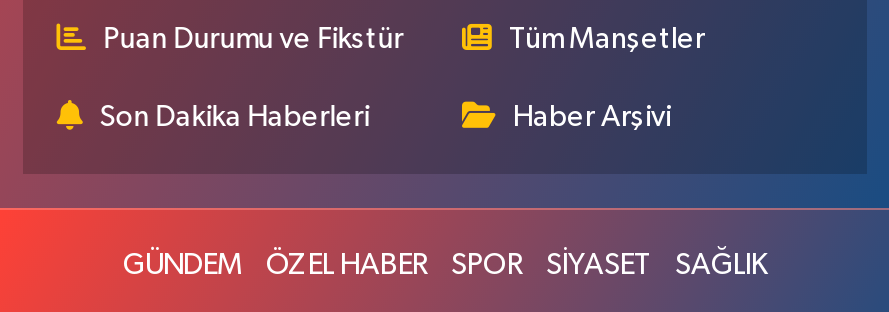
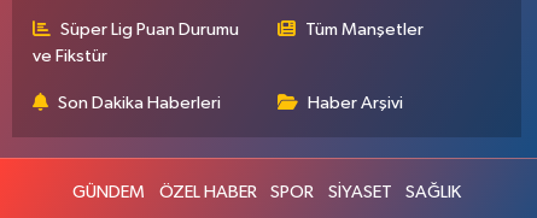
[103,25,403,55] Puan Durumu ve Fikstür -> [32,20,239,65] Süper Lig Puan Durumu | ve Fikstür

